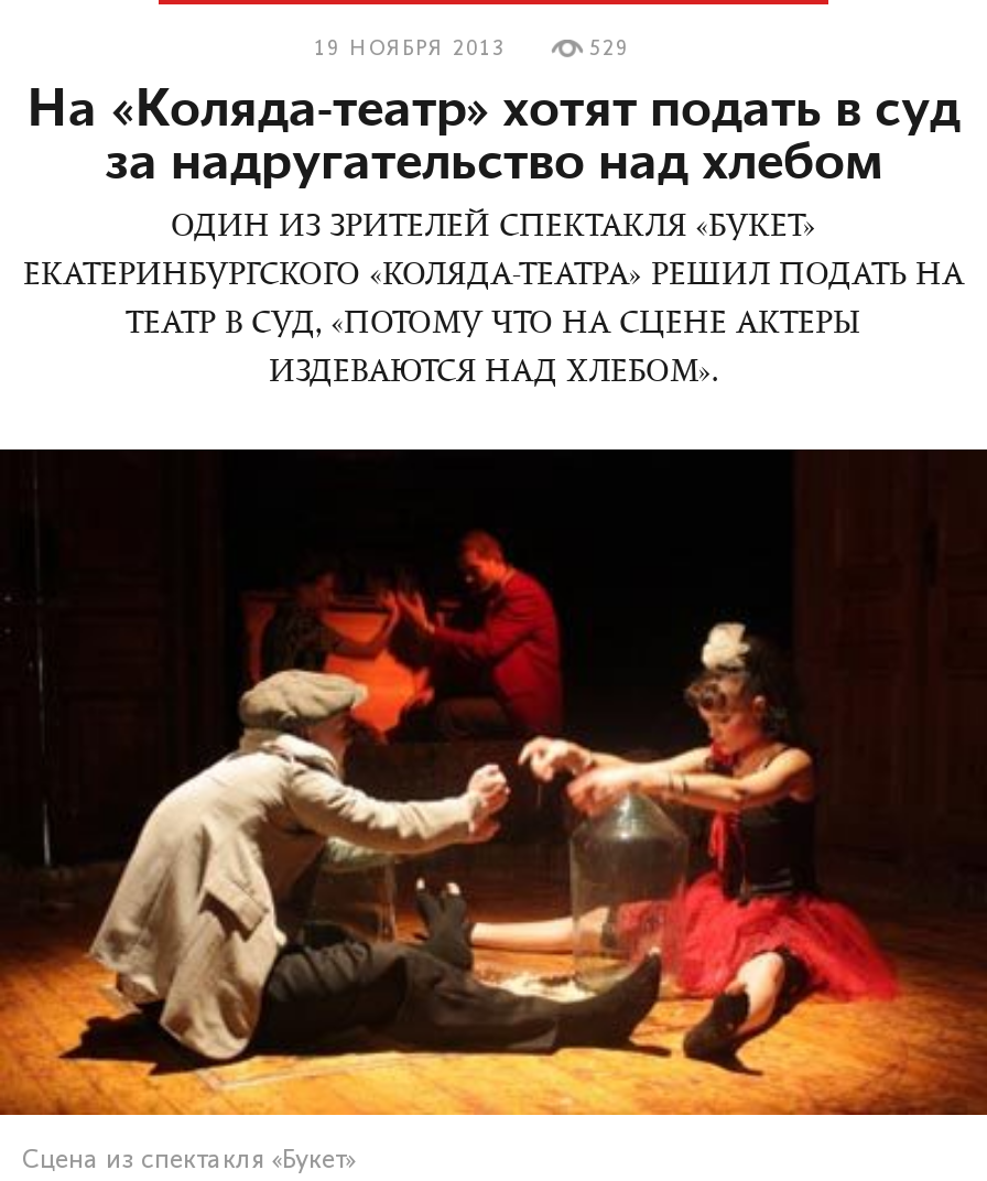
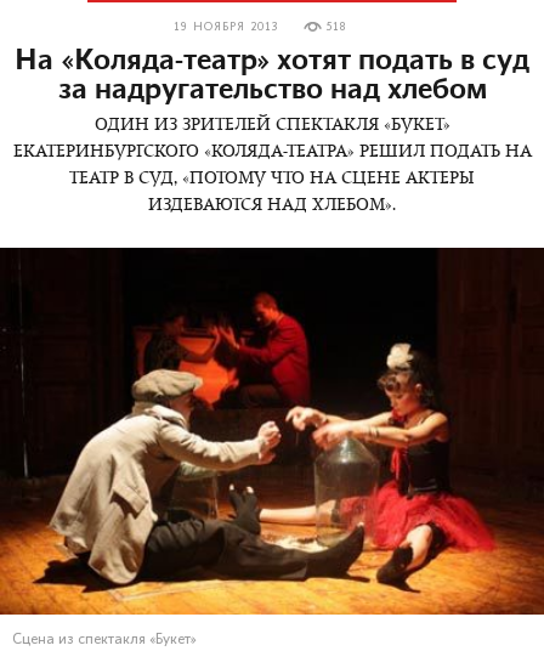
[589,37,629,62] 529 -> [325,21,347,34] 518

